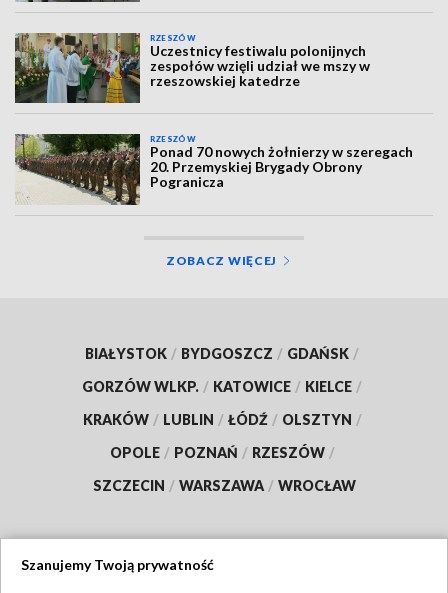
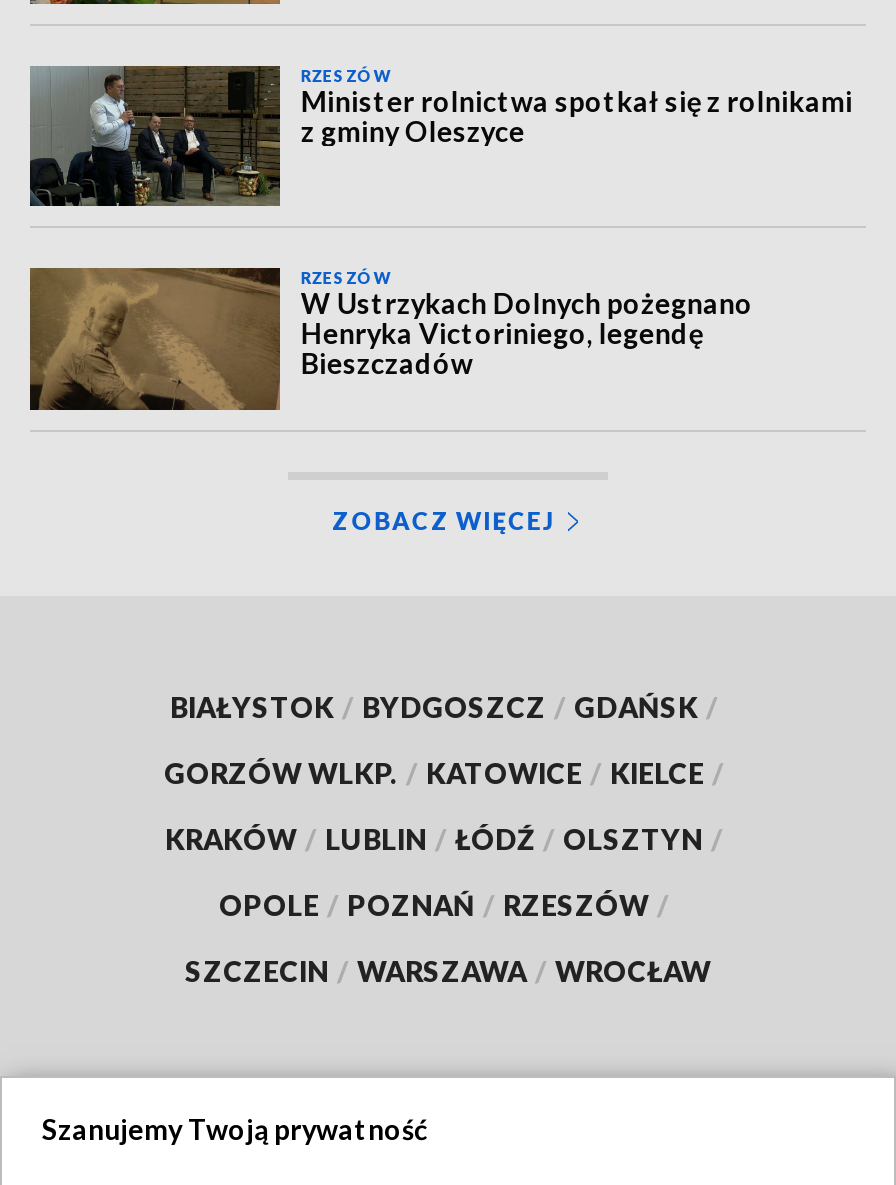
[15,32,370,103] [image] | Uczestnicy festiwalu polonijnych | zespołów wzięli udział we mszy w | rzeszowskiej katedrze -> [30,66,853,208] [image] | Minister rolnictwa spotkał się z rolnikami | z gminy Oleszyce
[15,133,413,205] [image] | Ponad 70 nowych żołnierzy w szeregach | 20. Przemyskiej Brygady Obrony | Pogranicza -> [28,266,753,412] [image] | W Ustrzykach Dolnych pożegnano | Henryka Victoriniego, legendę | Bieszczadów

